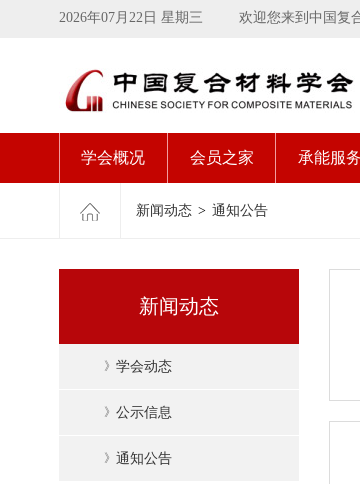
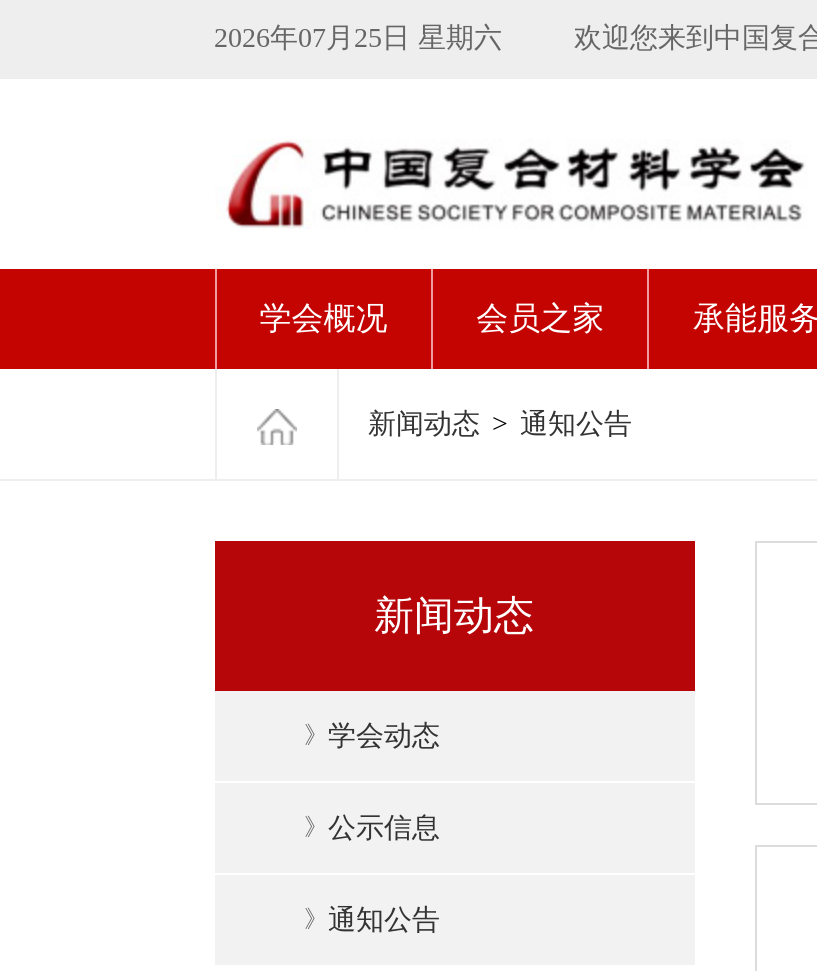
[58,10,202,25] 2026年07月22日 星期三 -> [214,23,502,53] 2026年07月25日 星期六

